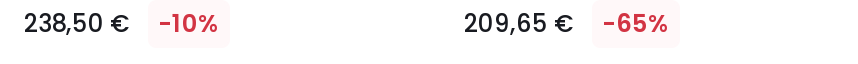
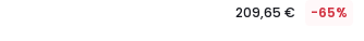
[24,6,220,40] 238,50 € | -10% -> none

